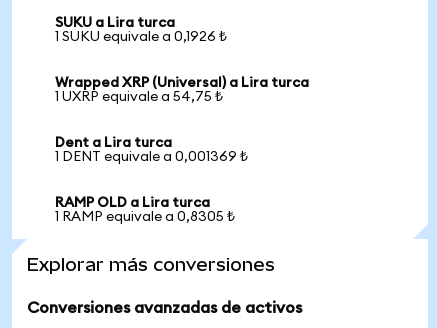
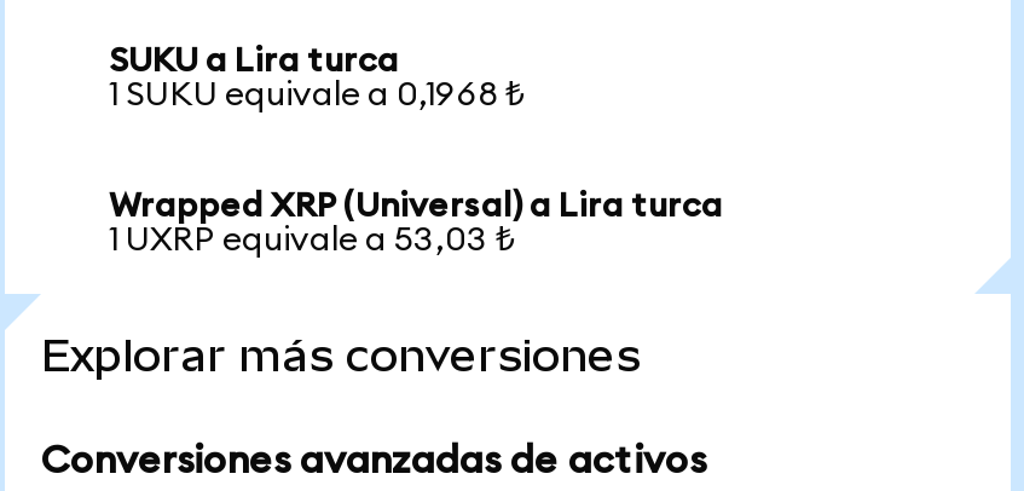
[55,30,227,44] 1 SUKU equivale a 0,1926 ₺ -> [109,79,525,112] 1 SUKU equivale a 0,1968 ₺
[55,90,248,224] 1 UXRP equivale a 54,75 ₺ | Dent a Lira turca | 1 DENT equivale a 0,001369 ₺ | RAMP OLD a Lira turca | 1 RAMP equivale a 0,8305 ₺ -> [109,224,515,258] 1 UXRP equivale a 53,03 ₺

